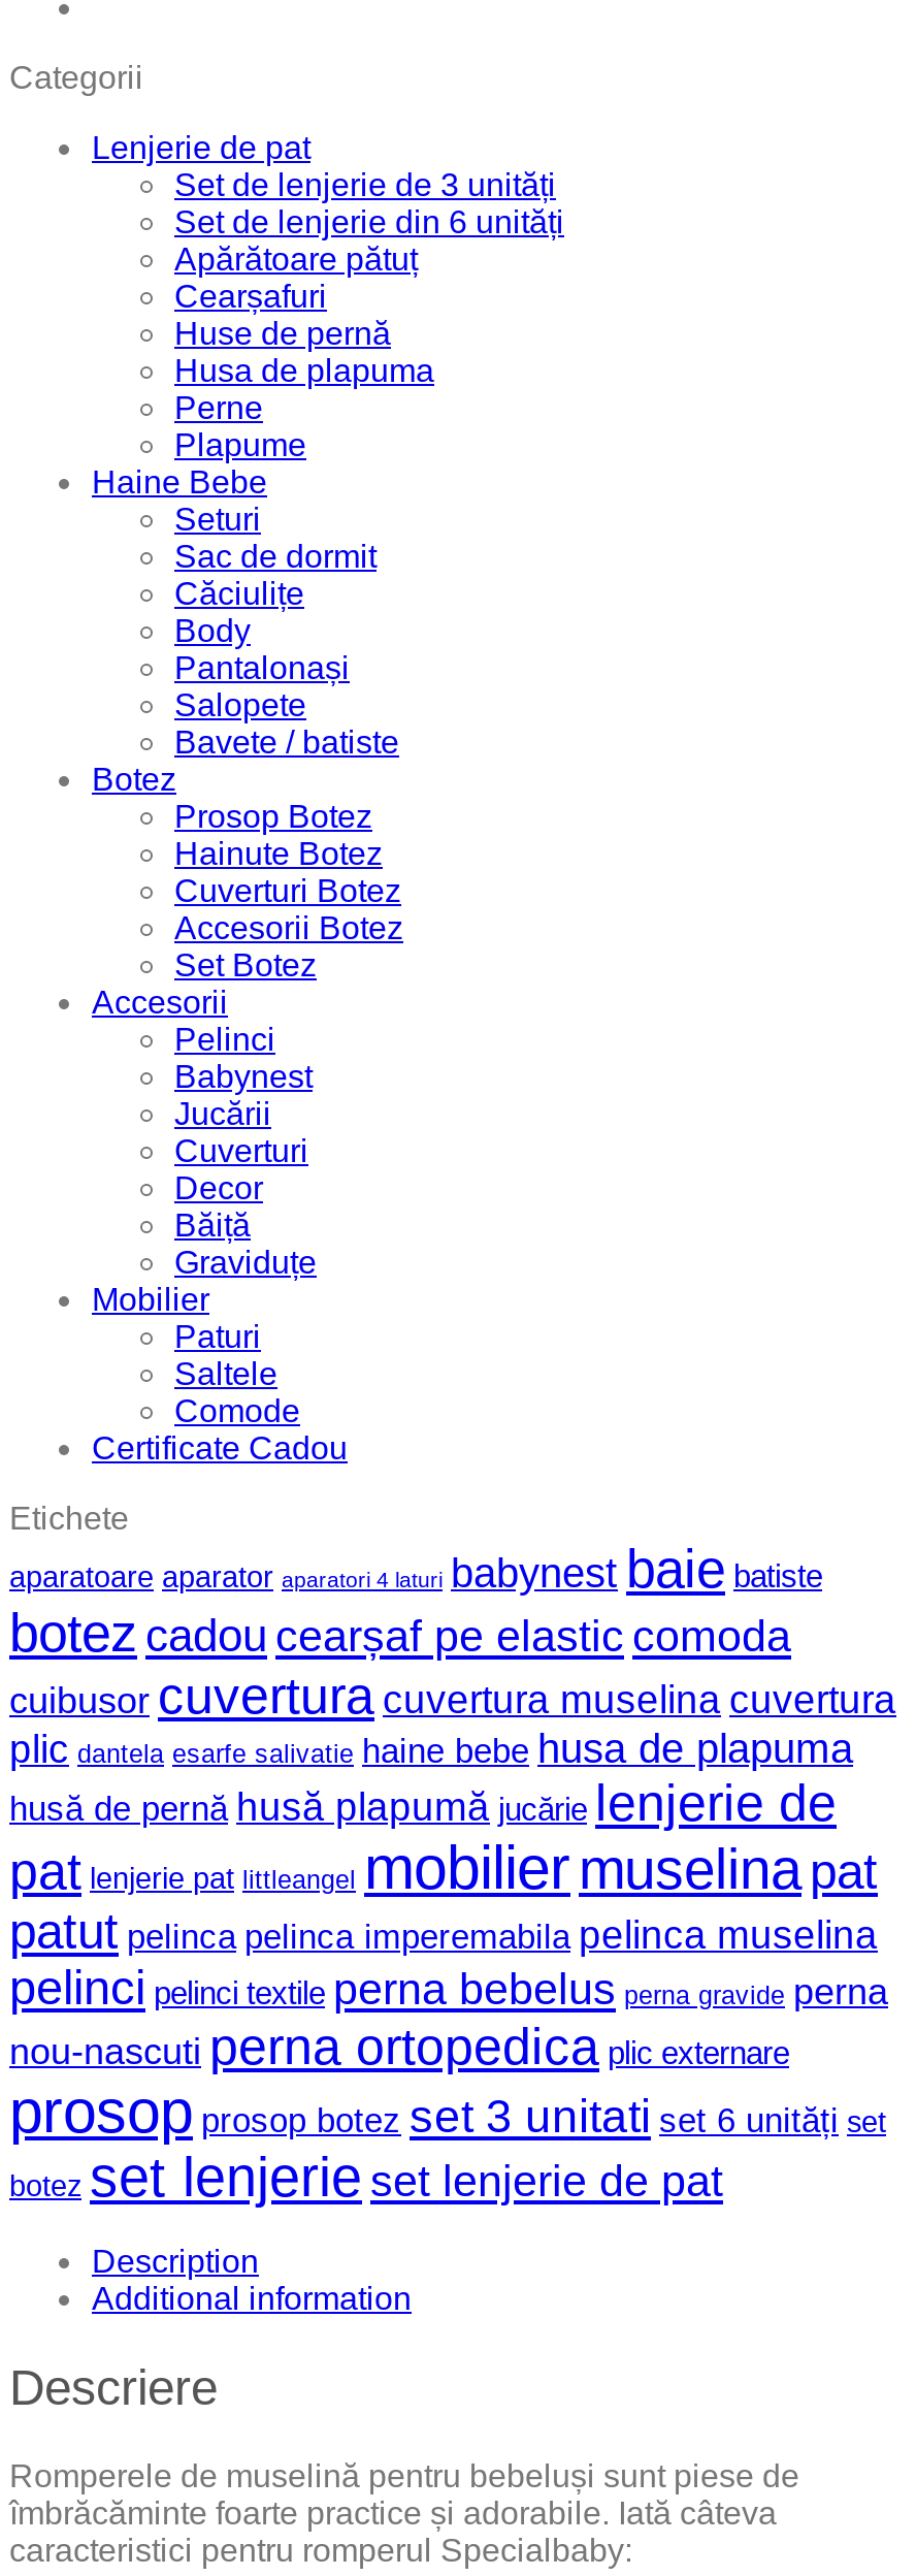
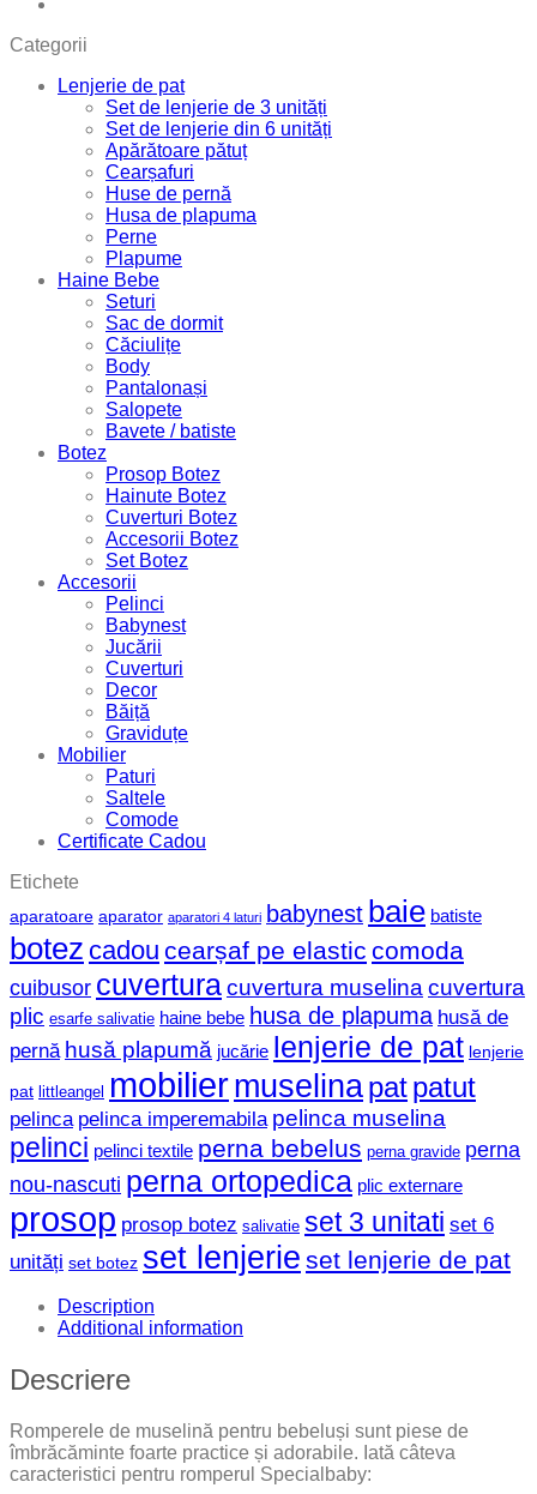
[9,1725,878,1959] plic dantela esarfe salivatie haine bebe husa de plapuma | husă de pernă husă plapumă jucărie lenjerie de | pat lenjerie pat littleangel mobilier muselina pat | patut pelinca pelinca imperemabila pelinca muselina -> [10,1002,524,1131] plic esarfe salivatie haine bebe husa de plapuma husă de | pernă husă plapumă jucărie lenjerie de pat lenjerie | pat littleangel mobilier muselina pat patut | pelinca pelinca imperemabila pelinca muselina
[9,2076,886,2208] prosop prosop botez set 3 unitati set 6 unități set | botez set lenjerie set lenjerie de pat -> [10,1199,511,1276] prosop prosop botez salivatie set 3 unitati set 6 | unități set botez set lenjerie set lenjerie de pat

